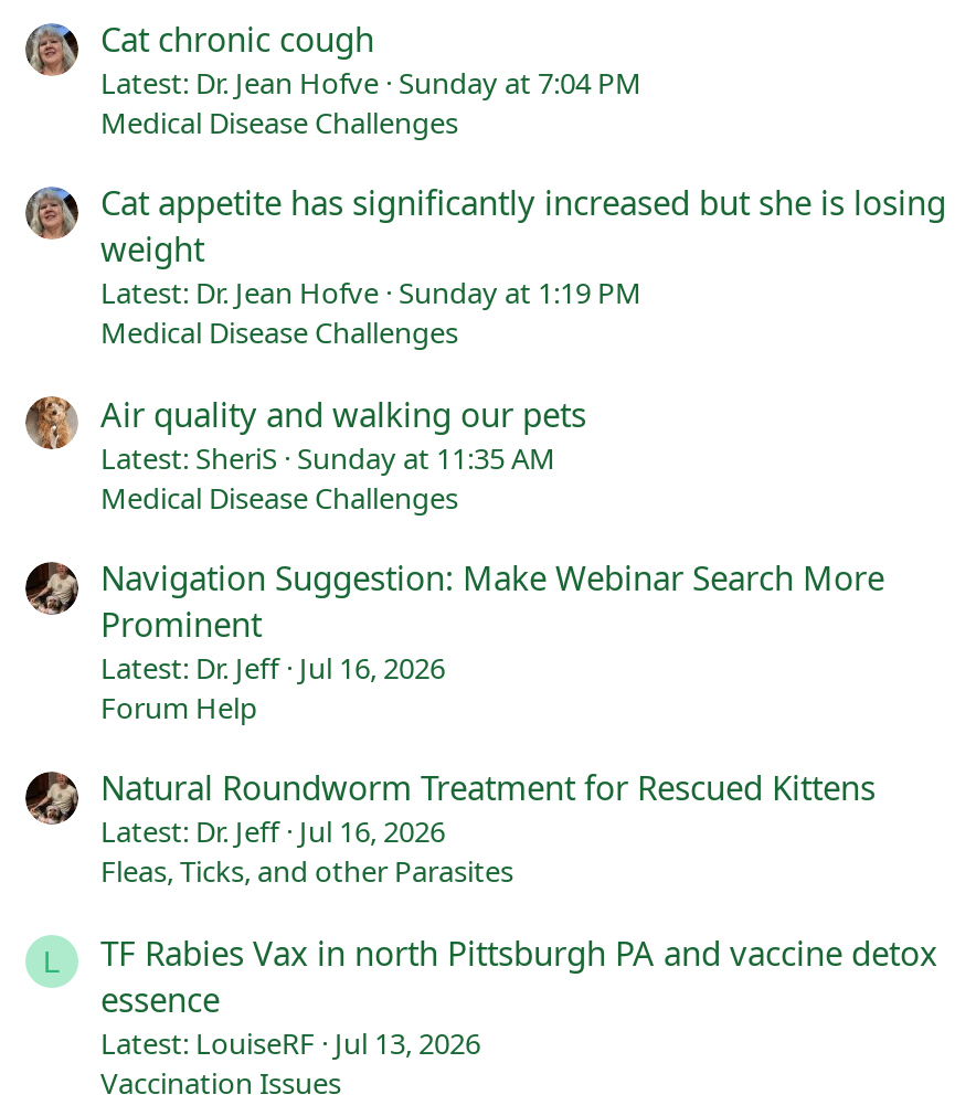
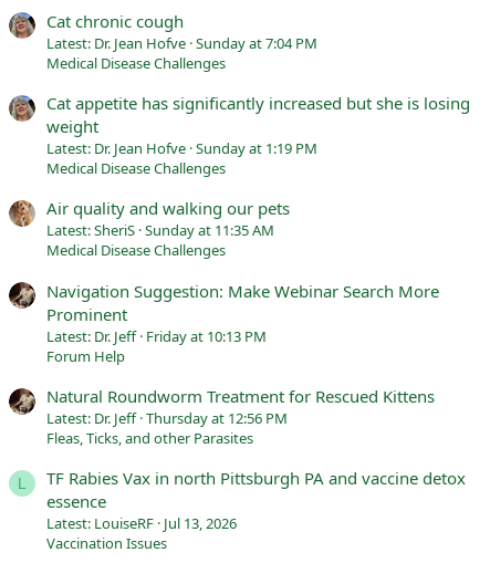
[100,648,445,688] Latest: Dr. Jeff Jul 16, 2026 -> [46,326,267,346] Latest: Dr. Jeff Friday at 10:13 PM
[100,812,445,852] Latest: Dr. Jeff Jul 16, 2026 -> [46,408,288,428] Latest: Dr. Jeff Thursday at 12:56 PM

